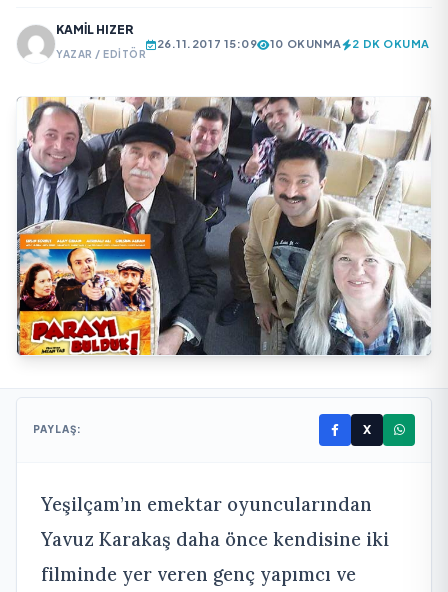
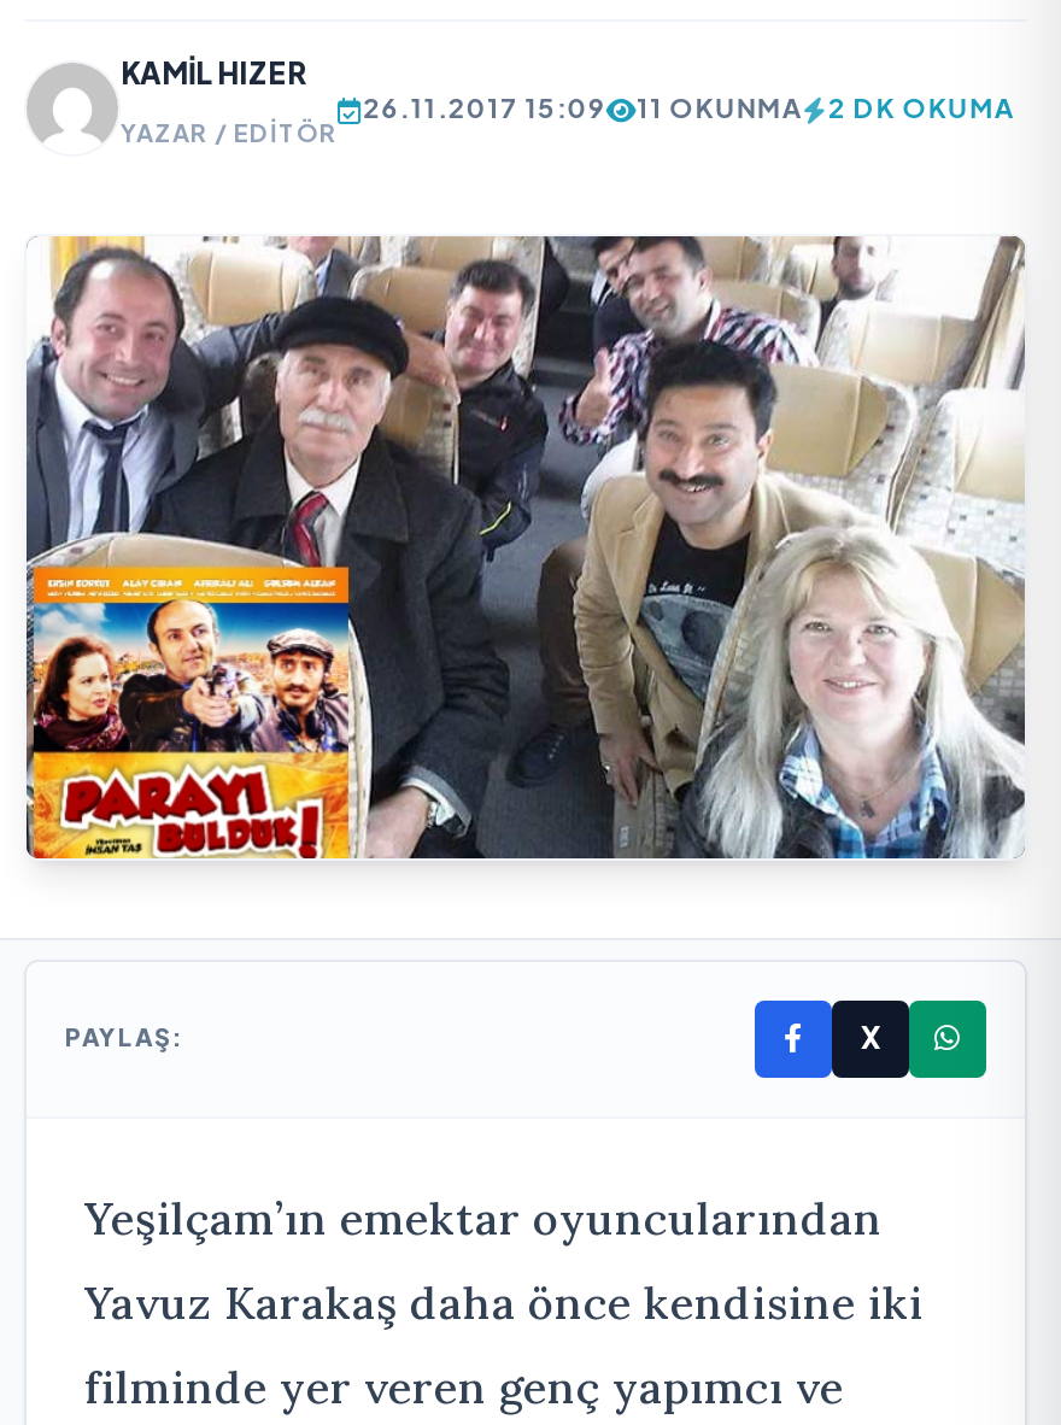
[157,37,430,50] 26.11.2017 15:09 10 OKUNMA 2 DK OKUMA -> [363,92,1015,123] 26.11.2017 15:09 11 OKUNMA 2 DK OKUMA

